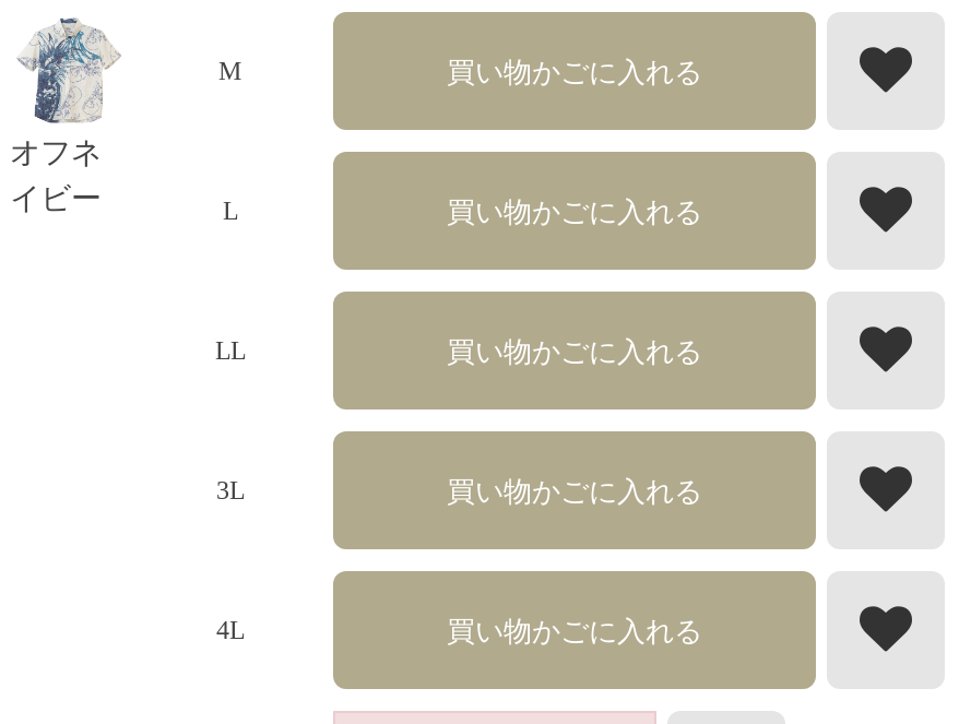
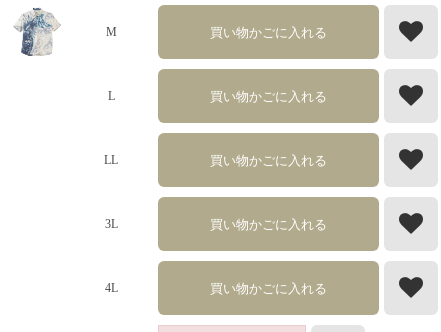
[10,137,102,215] オフネ | イビー -> none

